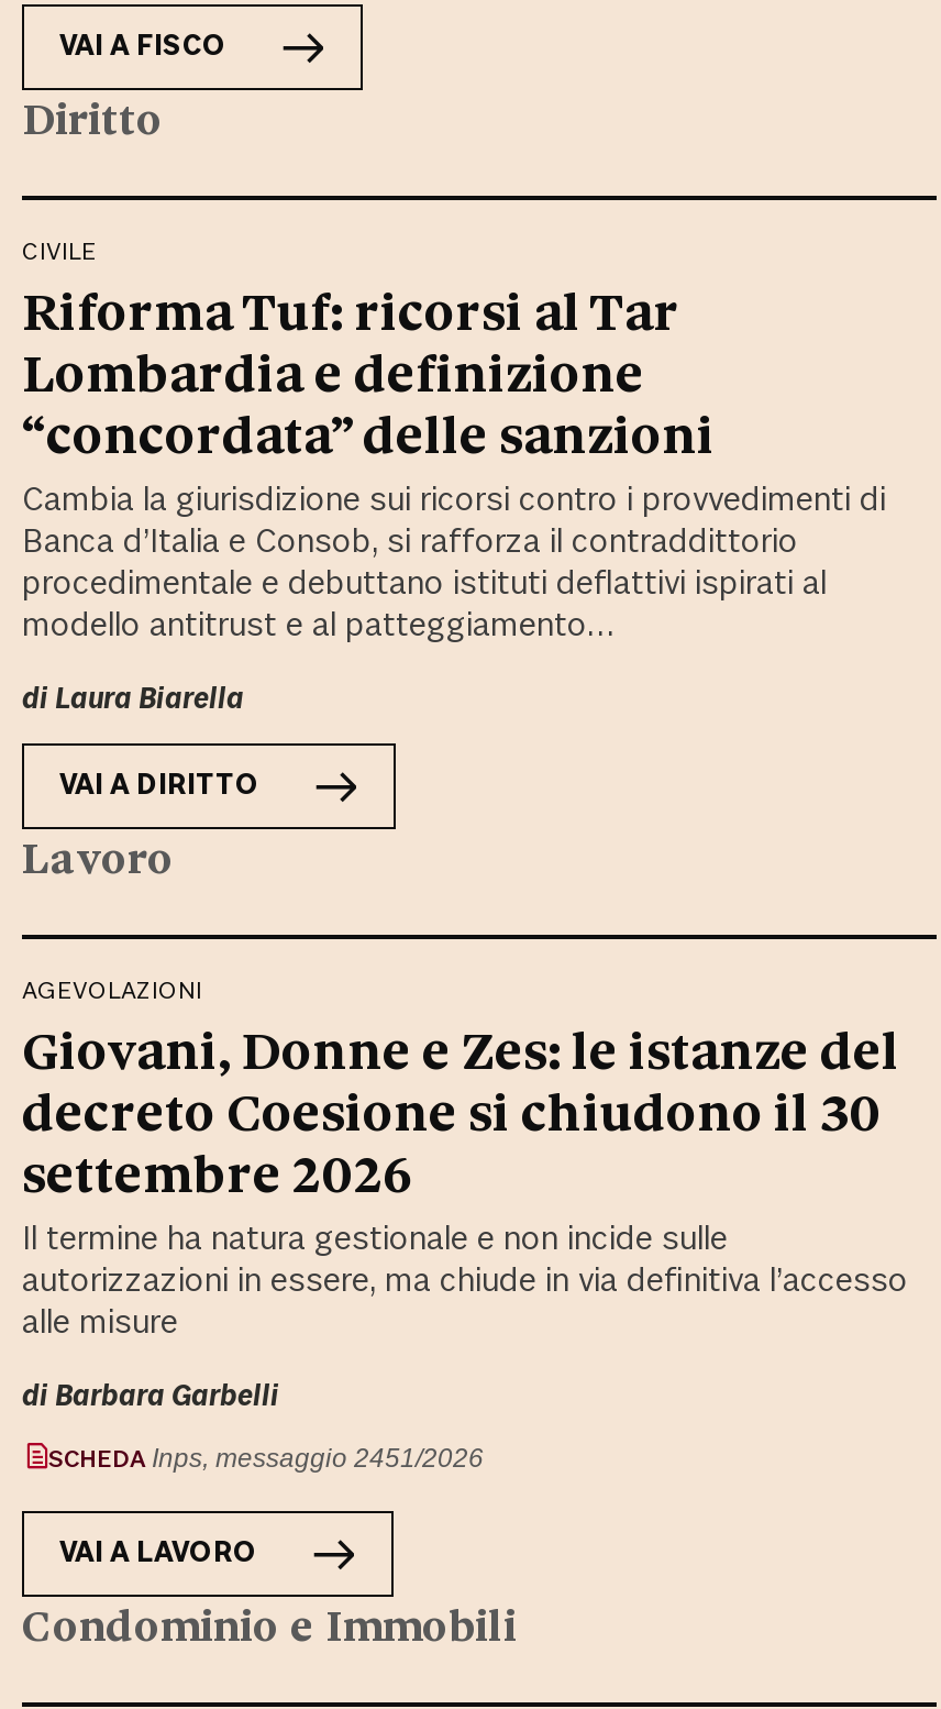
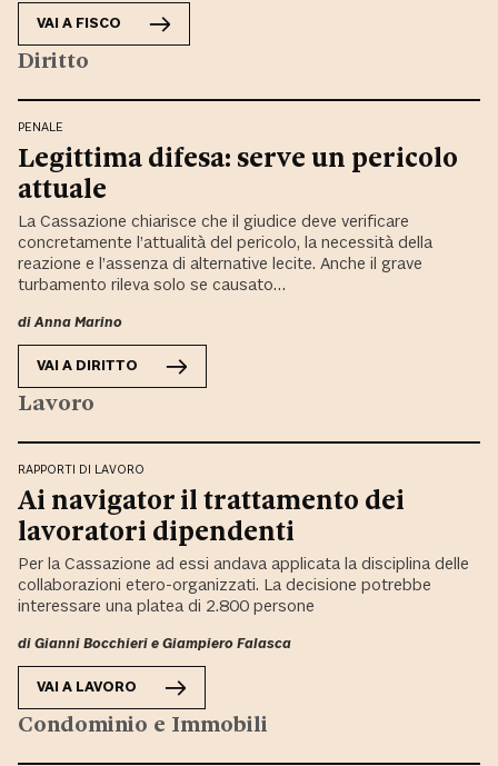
[22,235,886,647] CIVILE | Riforma Tuf: ricorsi al Tar | Lombardia e definizione | “concordata” delle sanzioni | Cambia la giurisdizione sui ricorsi contro i provvedimenti di | Banca d’Italia e Consob, si rafforza il contraddittorio | procedimentale e debuttano istituti deflattivi ispirati al | modello antitrust e al patteggiamento… -> [18,119,458,296] PENALE | Legittima difesa: serve un pericolo | attuale | La Cassazione chiarisce che il giudice deve verificare | concretamente l’attualità del pericolo, la necessità della | reazione e l’assenza di alternative lecite. Anche il grave | turbamento rileva solo se causato…
[22,682,244,717] di Laura Biarella -> [18,314,122,332] di Anna Marino
[22,974,908,1476] AGEVOLAZIONI | Giovani, Donne e Zes: le istanze del | decreto Coesione si chiudono il 30 | settembre 2026 | Il termine ha natura gestionale e non incide sulle | autorizzazioni in essere, ma chiude in via definitiva l’accesso | alle misure | di Barbara Garbelli | SCHEDA Inps, messaggio 2451/2026 -> [18,461,469,653] RAPPORTI DI LAVORO | Ai navigator il trattamento dei | lavoratori dipendenti | Per la Cassazione ad essi andava applicata la disciplina delle | collaborazioni etero-organizzati. La decisione potrebbe | interessare una platea di 2.800 persone | di Gianni Bocchieri e Giampiero Falasca

